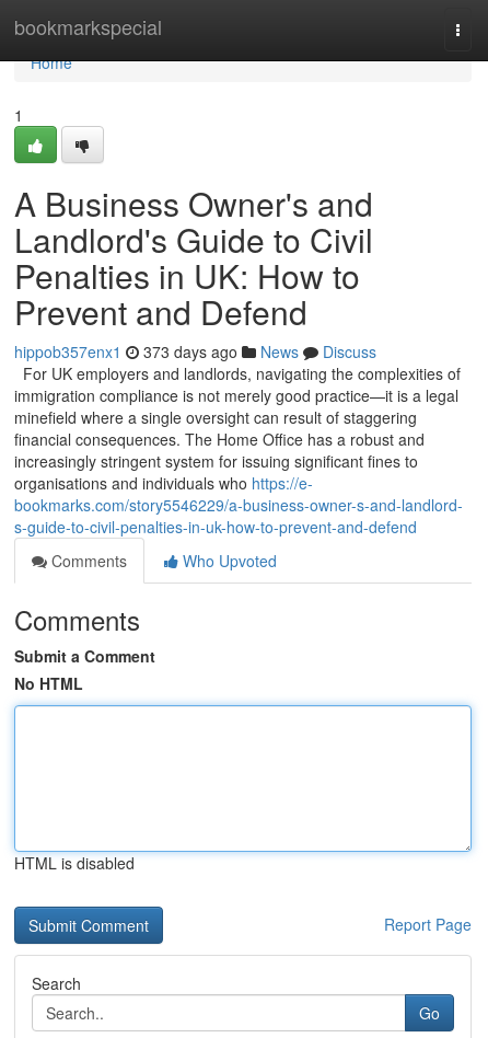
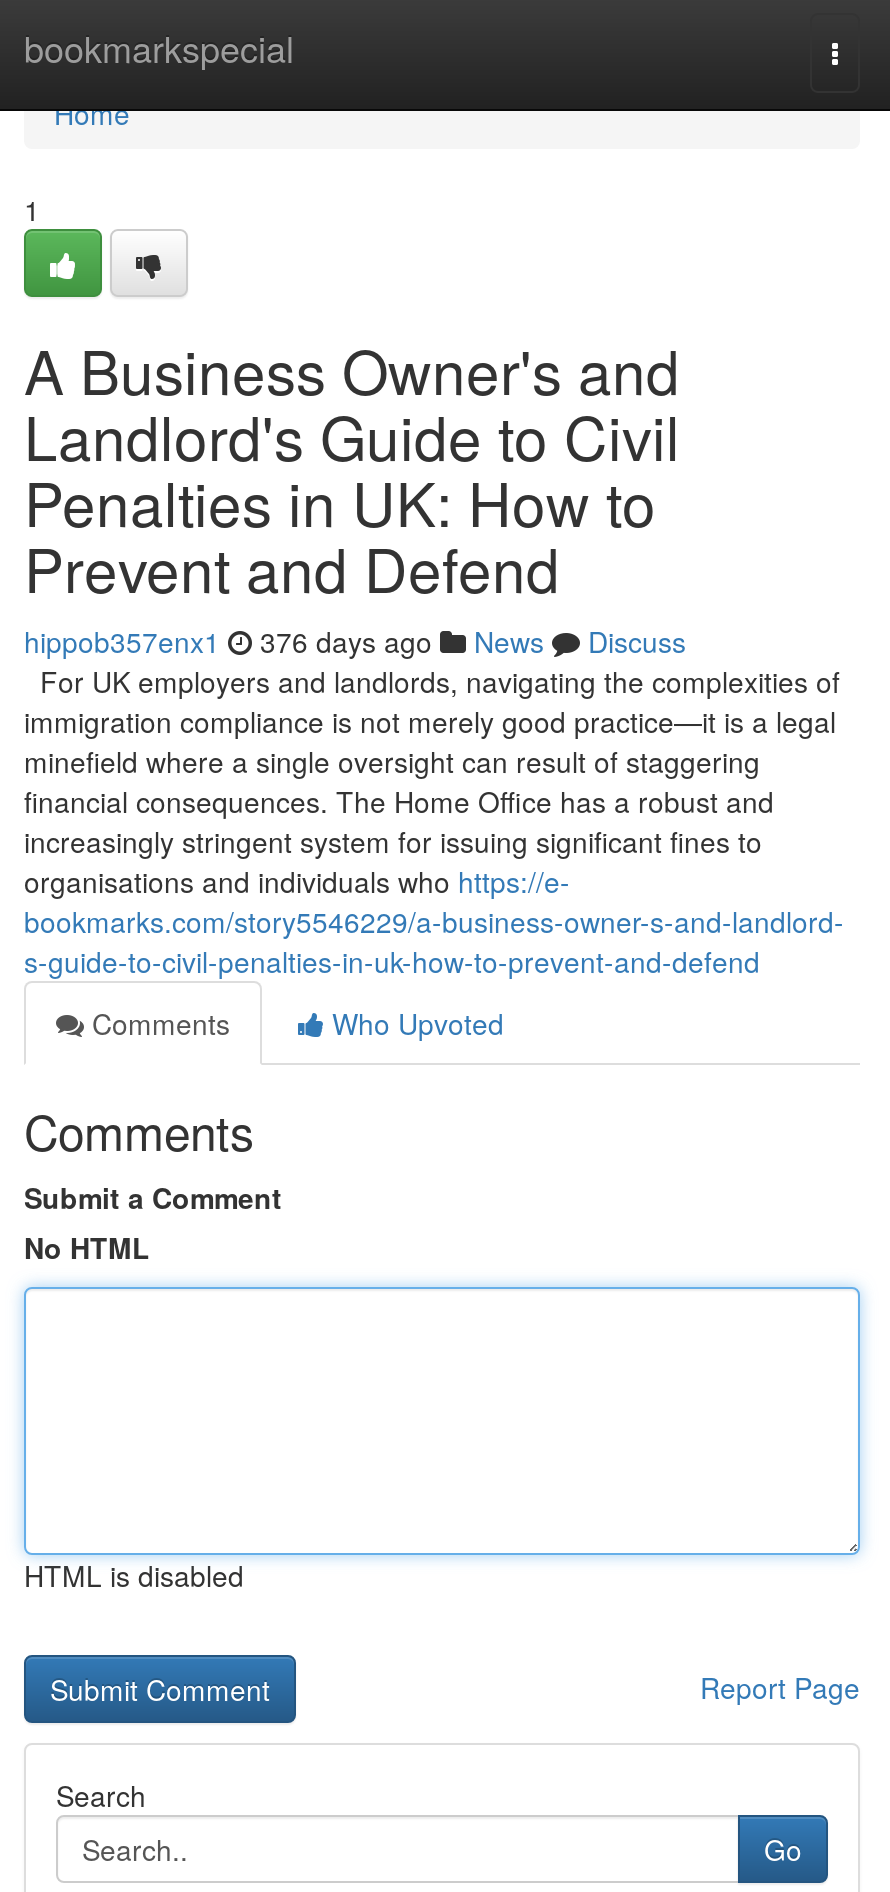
[14,341,376,362] hippob357enx1 373 days ago News Discuss -> [24,621,686,661] hippob357enx1 376 days ago News Discuss

